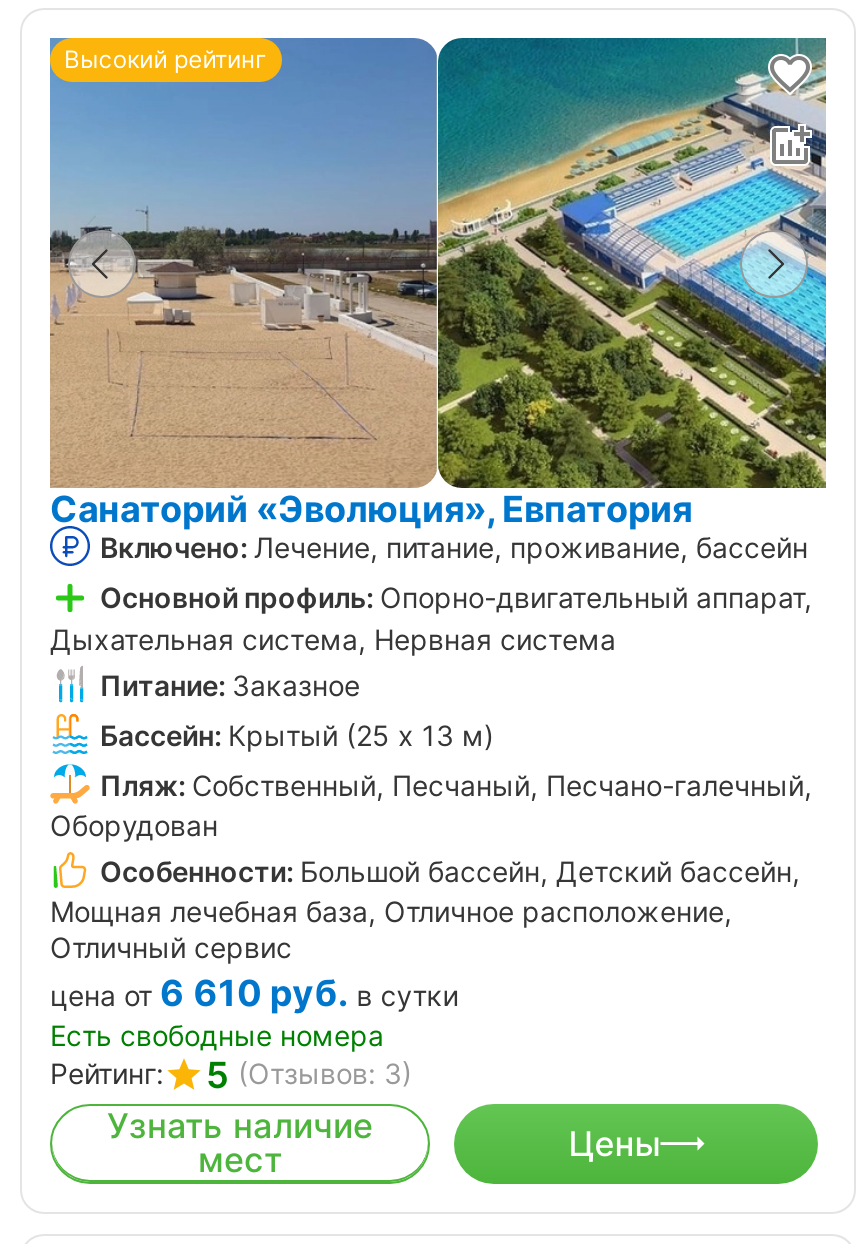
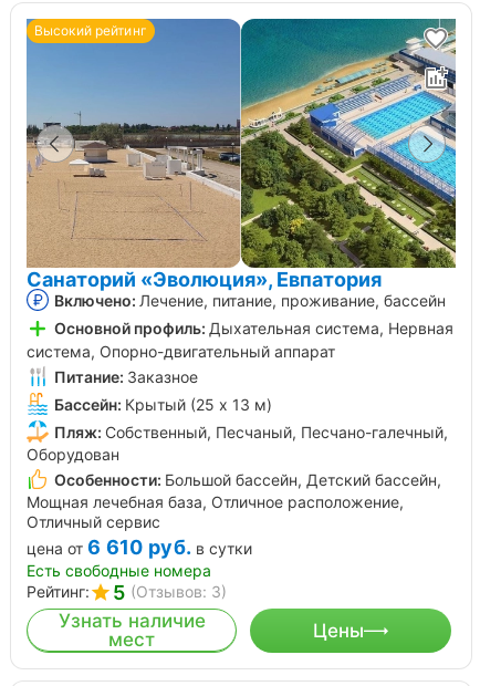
[50,581,812,655] Основной профиль: Опорно-двигательный аппарат, | Дыхательная система, Нервная система -> [27,319,453,360] Основной профиль: Дыхательная система, Нервная | система, Опорно-двигательный аппарат

